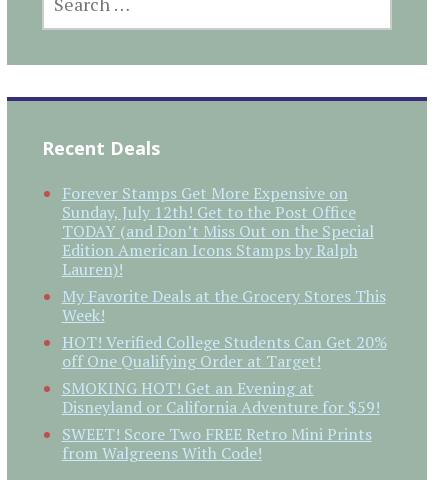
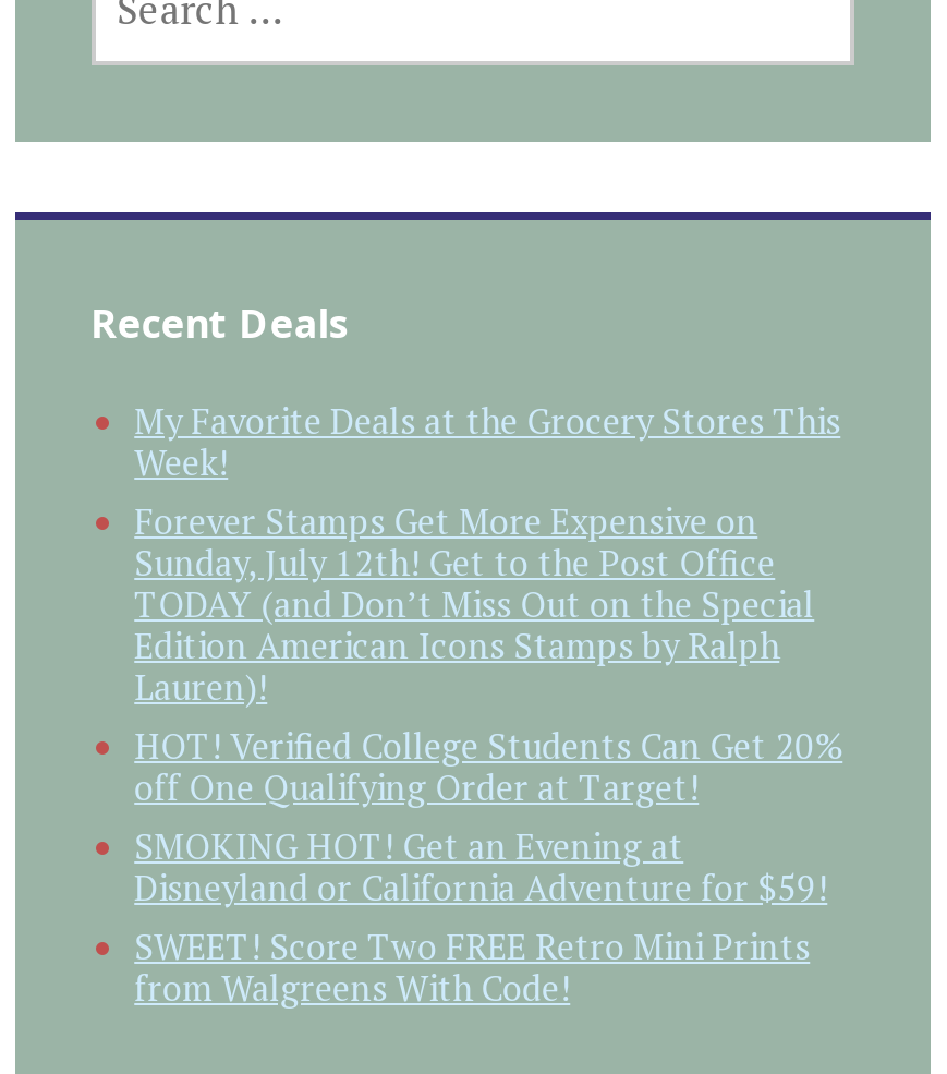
moved [62,182,374,280] -> [134,497,814,711]: Forever Stamps Get More Expensive on | Sunday, July 12th! Get to the Post Office | TODAY (and Don’t Miss Out on the Special | Edition American Icons Stamps by Ralph | Lauren)!
moved [62,285,386,326] -> [134,397,840,486]: My Favorite Deals at the Grocery Stores This | Week!

